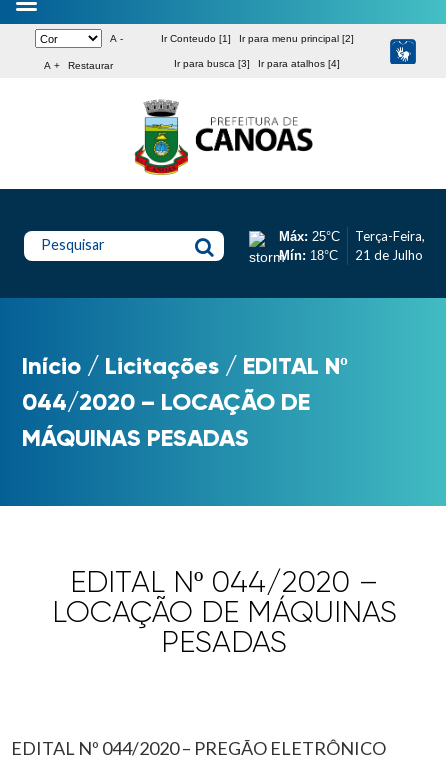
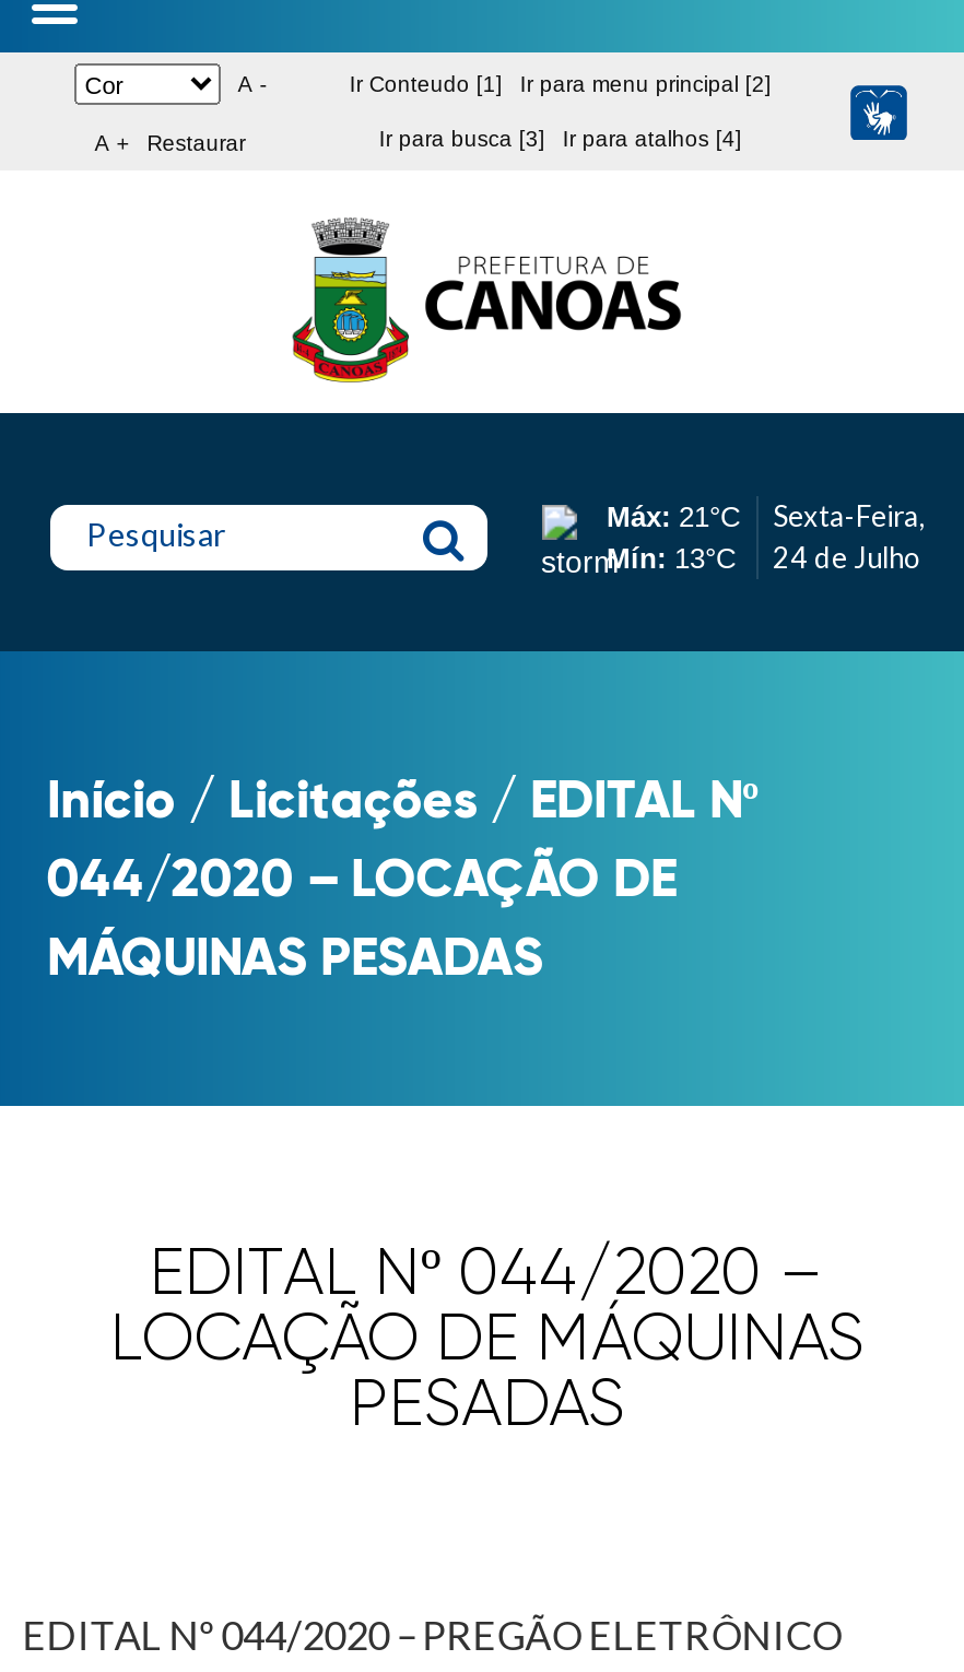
[278,229,339,263] Máx: 25°C | Mín: 18°C -> [607,501,740,576] Máx: 21°C | Mín: 13°C
[354,228,424,263] Terça-Feira, | 21 de Julho -> [773,499,926,576] Sexta-Feira, | 24 de Julho

